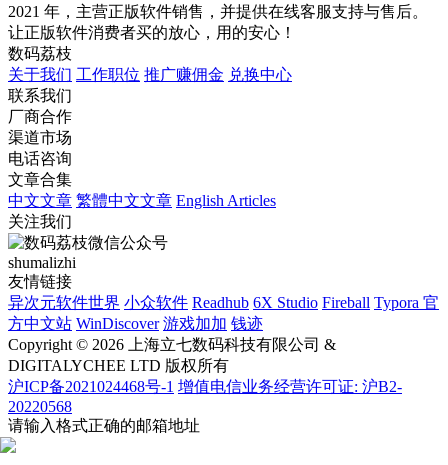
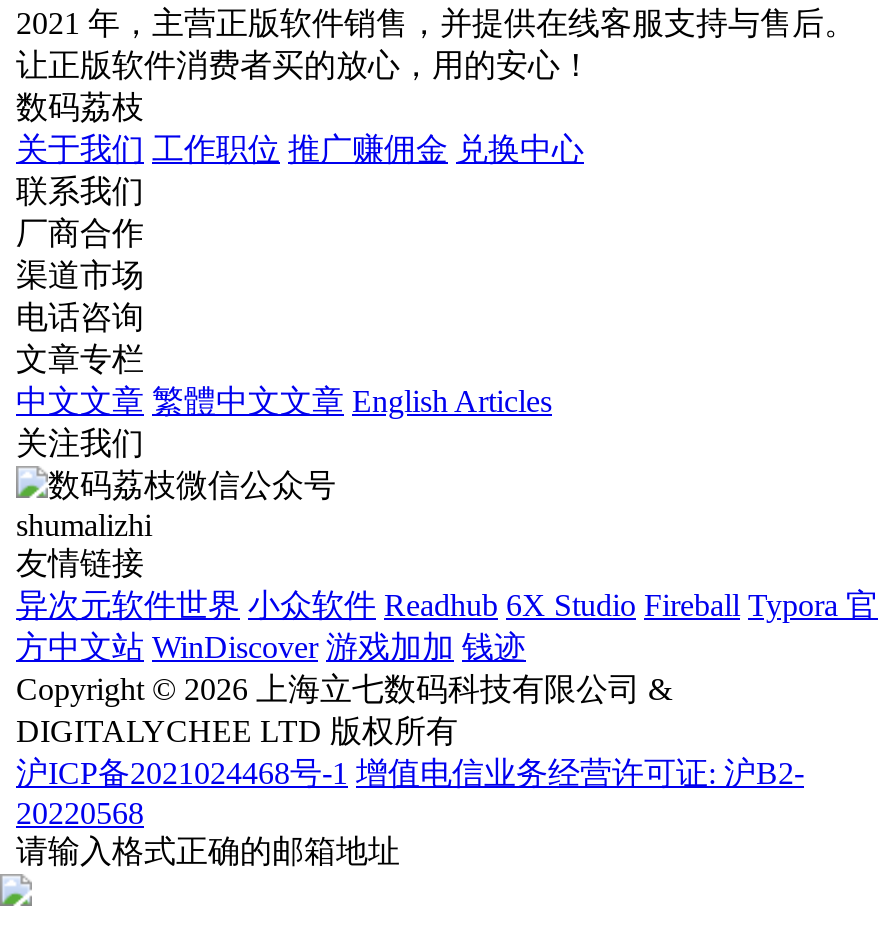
[8,171,72,188] 文章合集 -> [16,341,144,375] 文章专栏

